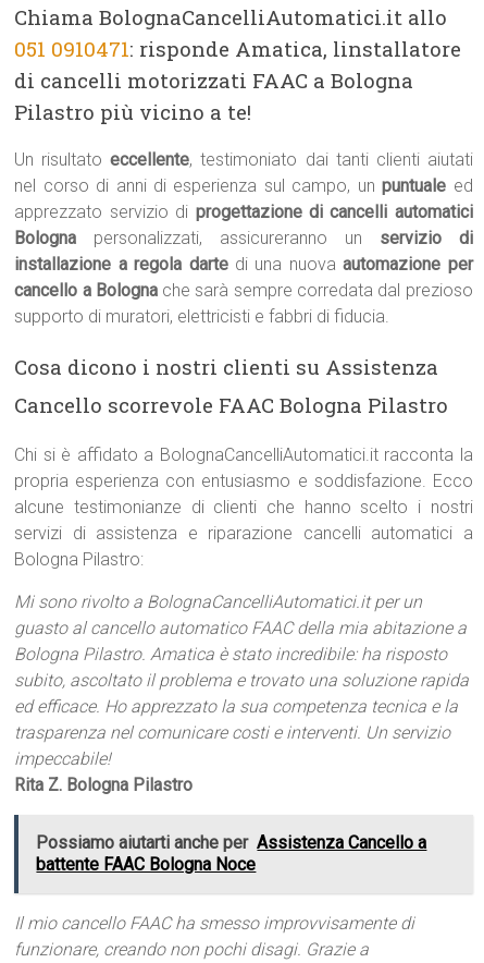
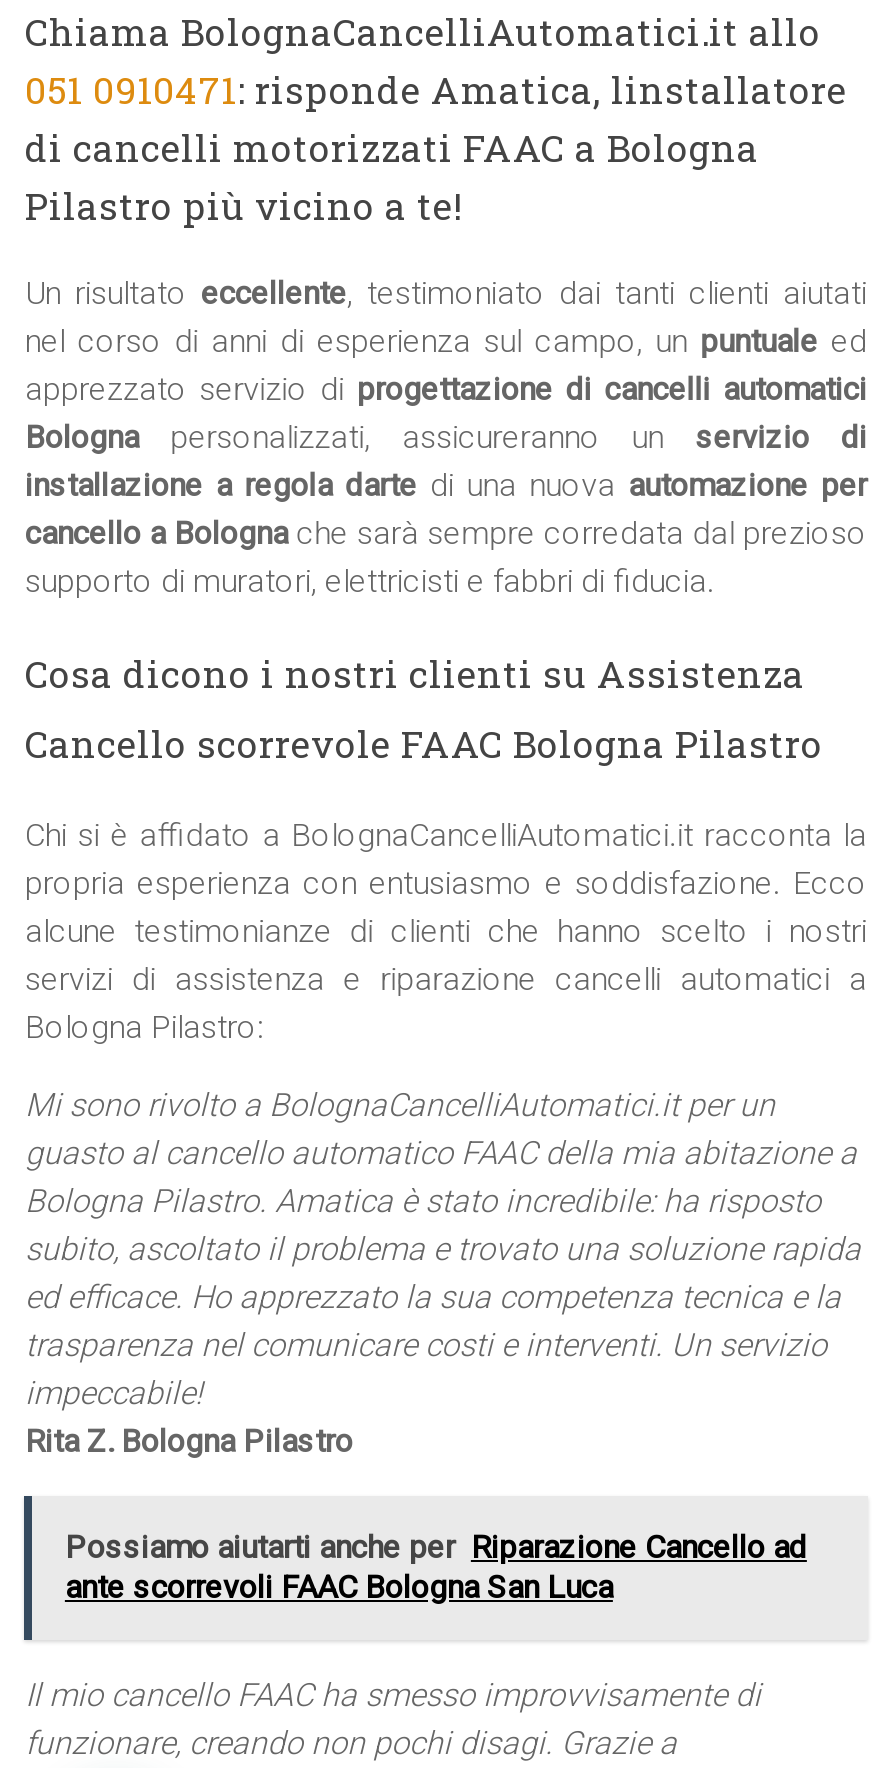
[36,832,427,875] Possiamo aiutarti anche per Assistenza Cancello a | battente FAAC Bologna Noce -> [65,1528,807,1606] Possiamo aiutarti anche per Riparazione Cancello ad | ante scorrevoli FAAC Bologna San Luca

